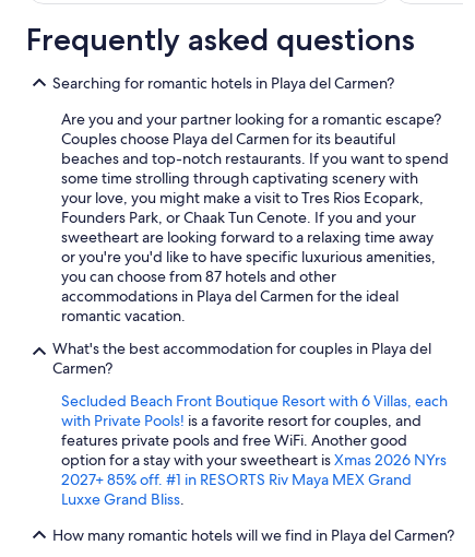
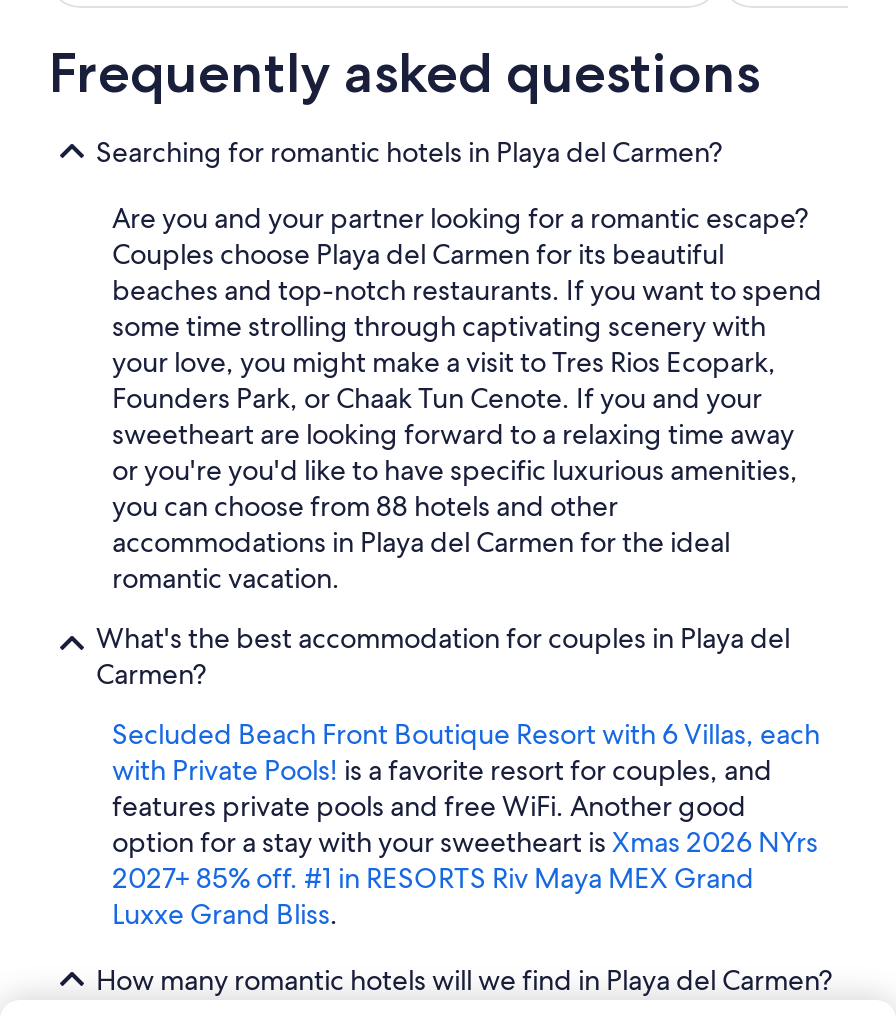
[61,266,336,286] you can choose from 87 hotels and other -> [112,488,618,524] you can choose from 88 hotels and other

